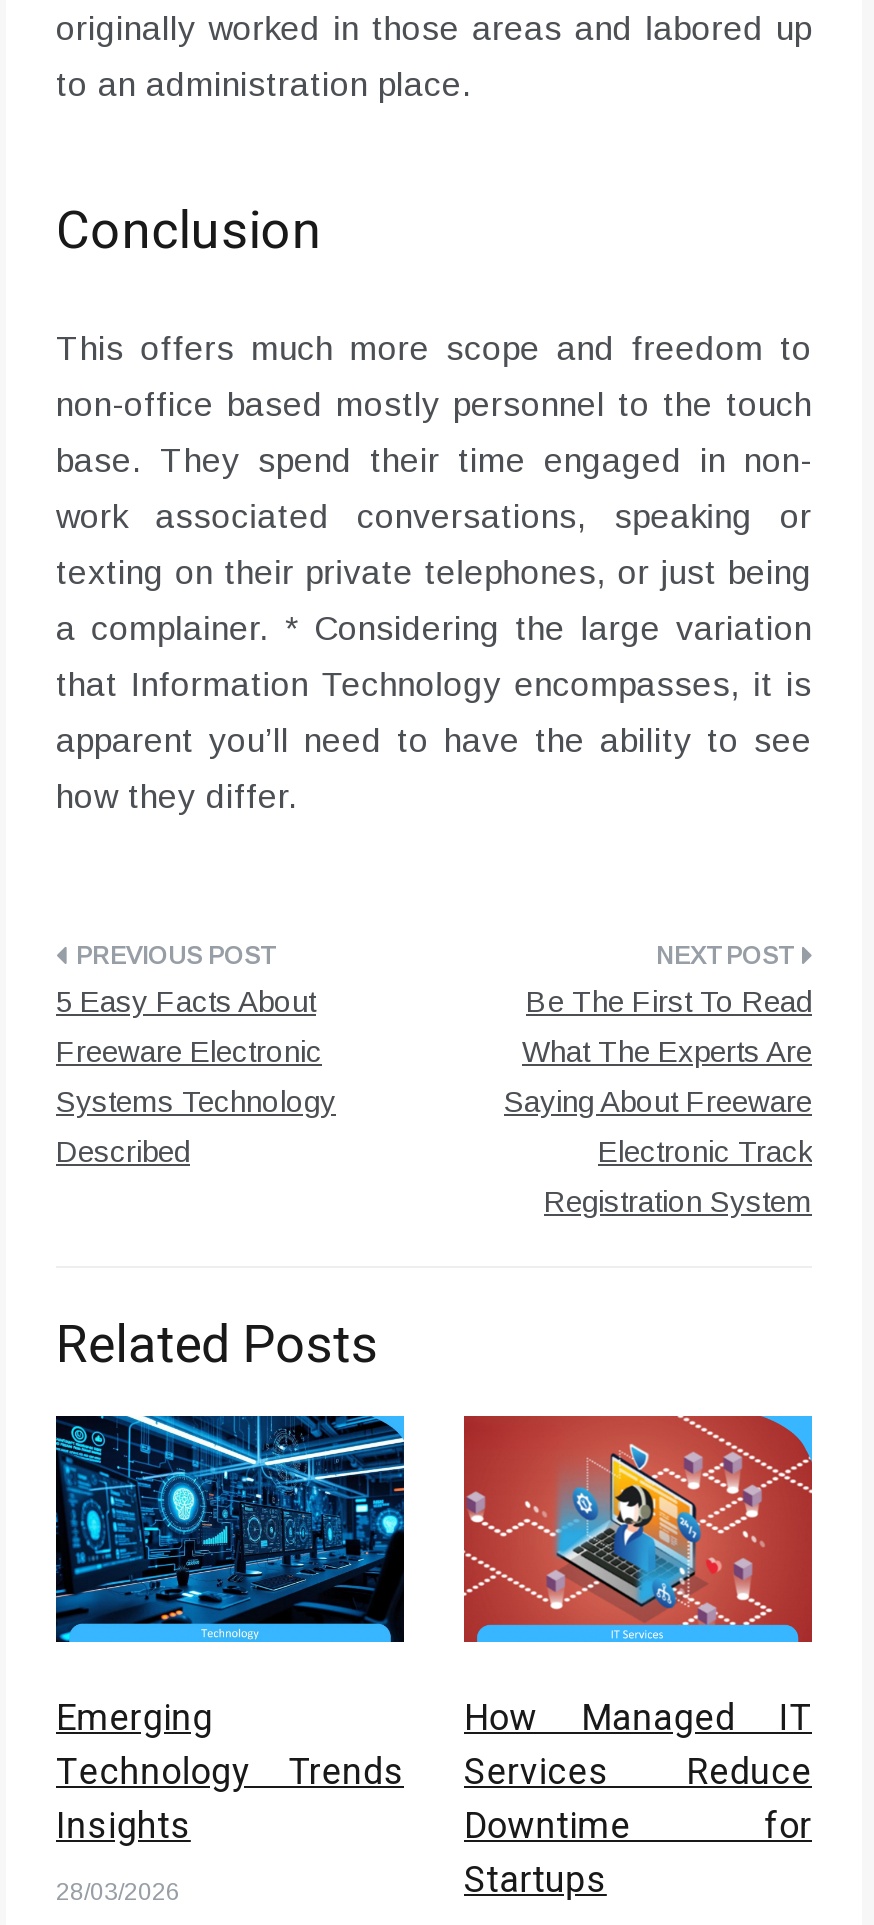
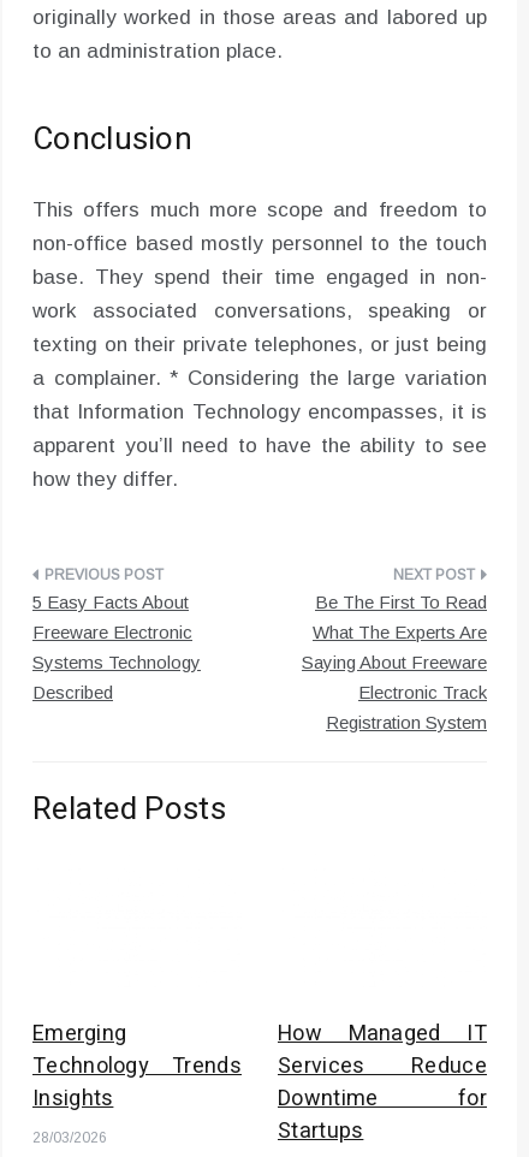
[54,1414,406,1644] [image] -> none
[462,1414,814,1644] [image] -> none

